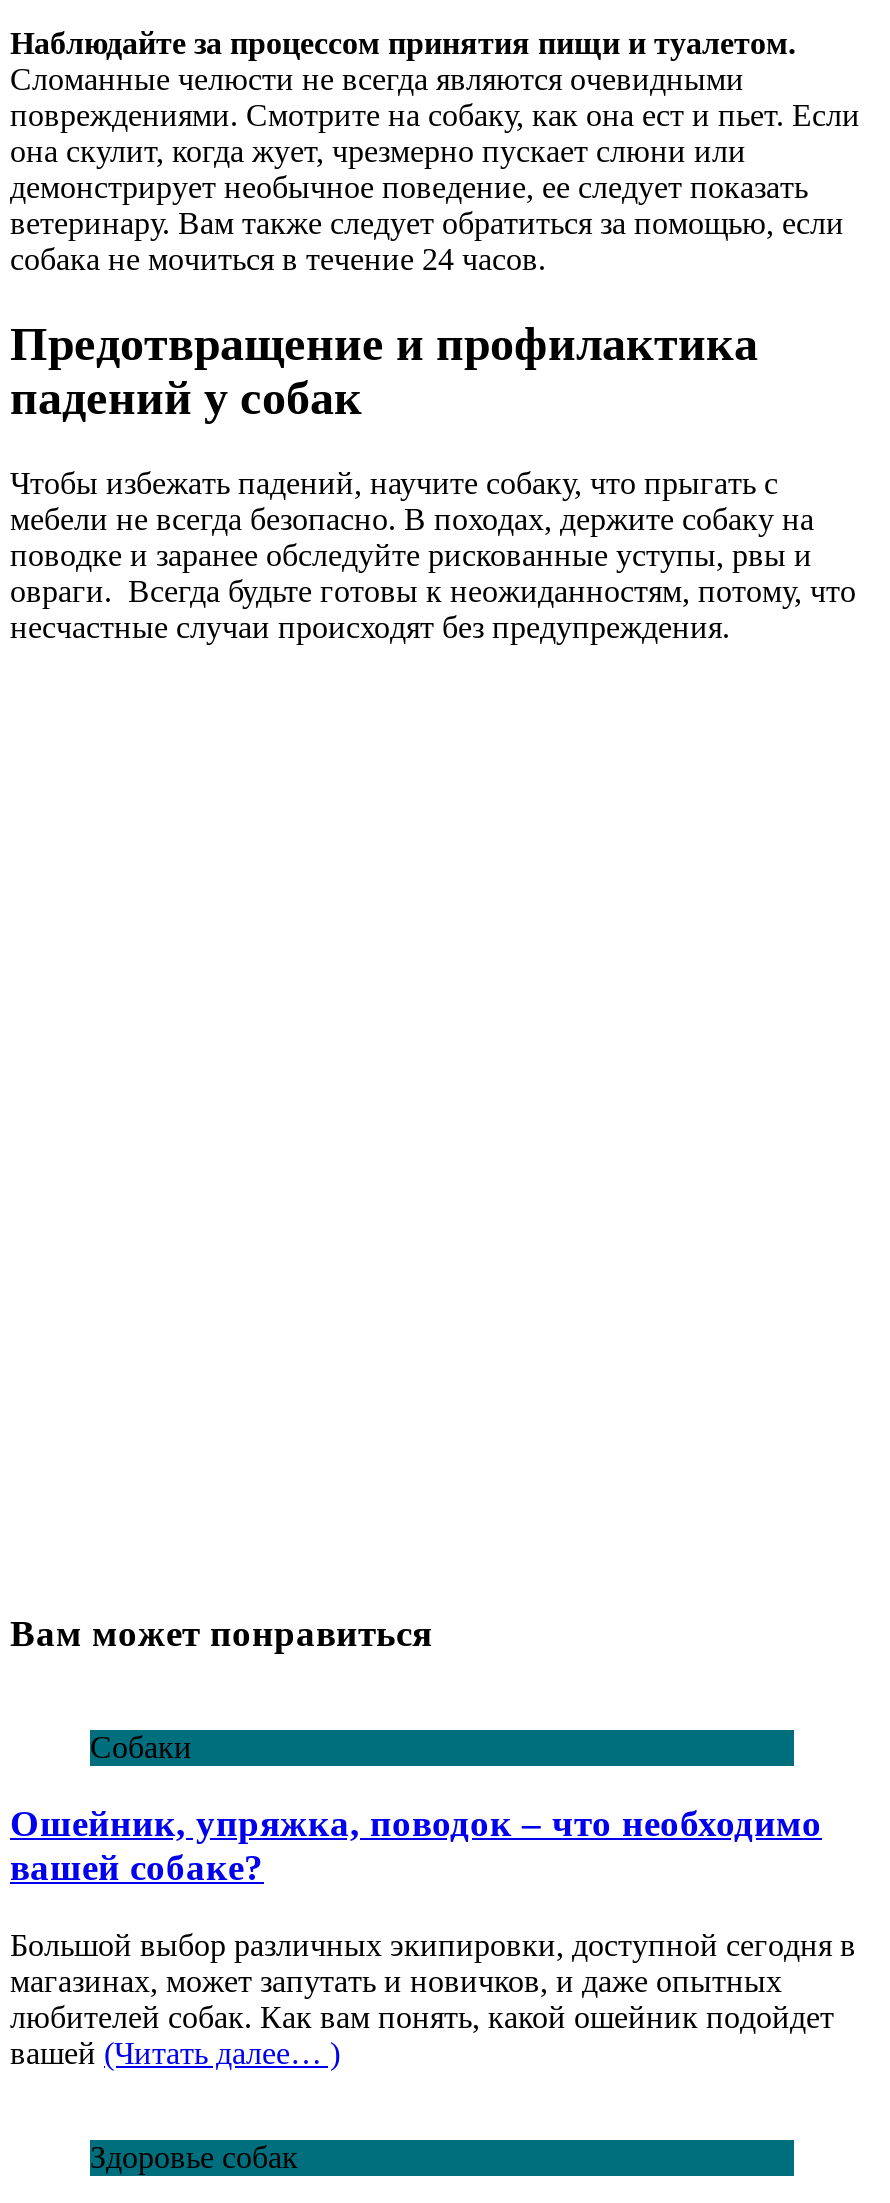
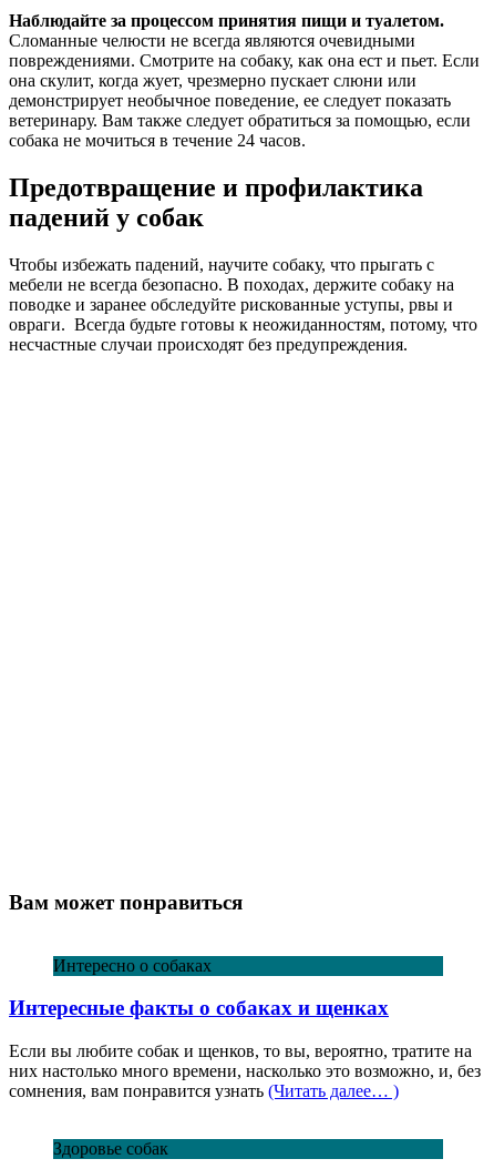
[90,1729,192,1763] Собаки -> [53,956,212,975] Интересно о собаках
[10,1803,822,1889] Ошейник, упряжка, поводок – что необходимо | вашей собаке? -> [9,996,389,1020] Интересные факты о собаках и щенках
[10,1928,856,2070] Большой выбор различных экипировки, доступной сегодня в | магазинах, может запутать и новичков, и даже опытных | любителей собак. Как вам понять, какой ошейник подойдет | вашей (Читать далее… ) -> [9,1042,481,1100] Если вы любите собак и щенков, то вы, вероятно, тратите на | них настолько много времени, насколько это возможно, и, без | сомнения, вам понравится узнать (Читать далее… )

